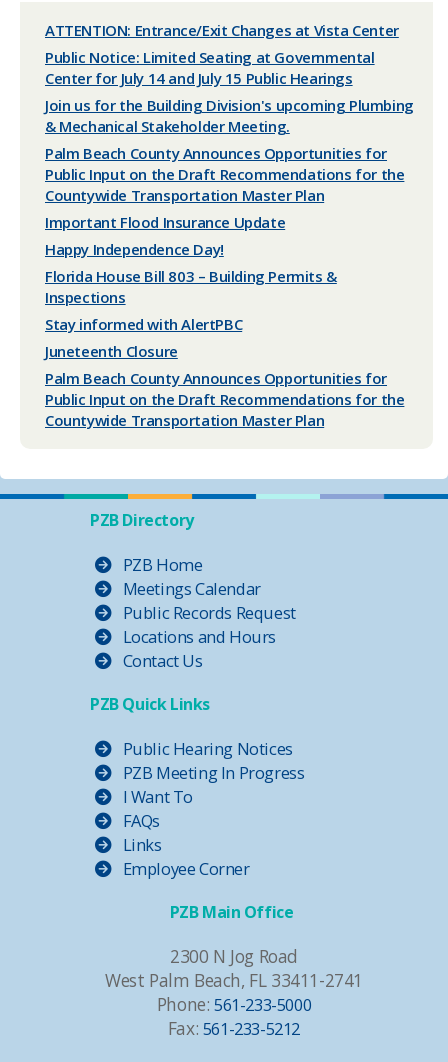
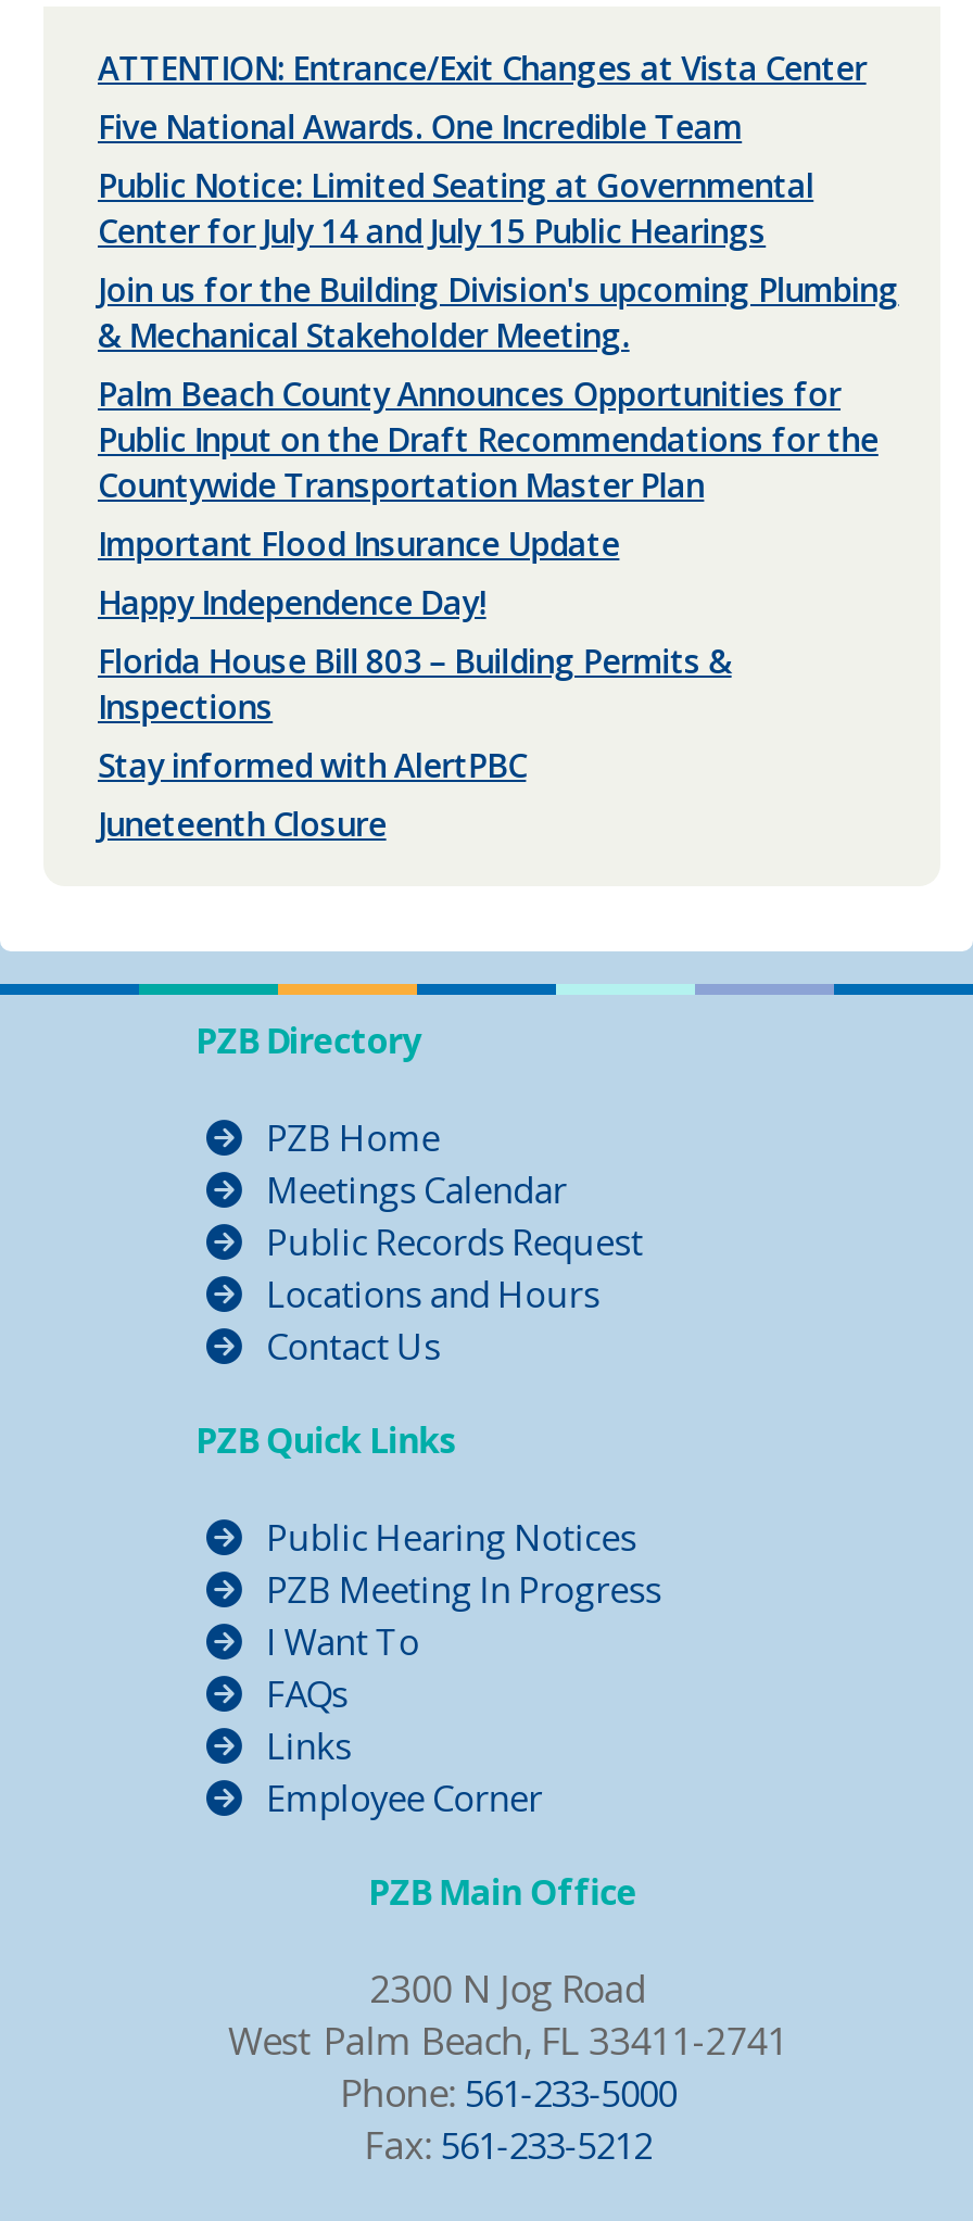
none -> [98,104,742,148] Five National Awards. One Incredible Team
moved [45,47,414,361] -> [98,163,899,845]: Public Notice: Limited Seating at Governmental | Center for July 14 and July 15 Public Hearings | Join us for the Building Division's upcoming Plumbing | ... | Stay informed with AlertPBC | Juneteenth Closure
[45,368,404,430] Palm Beach County Announces Opportunities for | Public Input on the Draft Recommendations for the | Countywide Transportation Master Plan -> none

